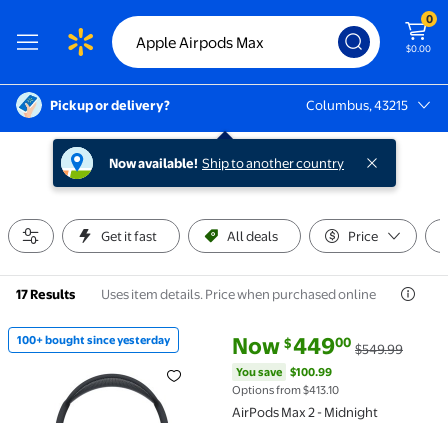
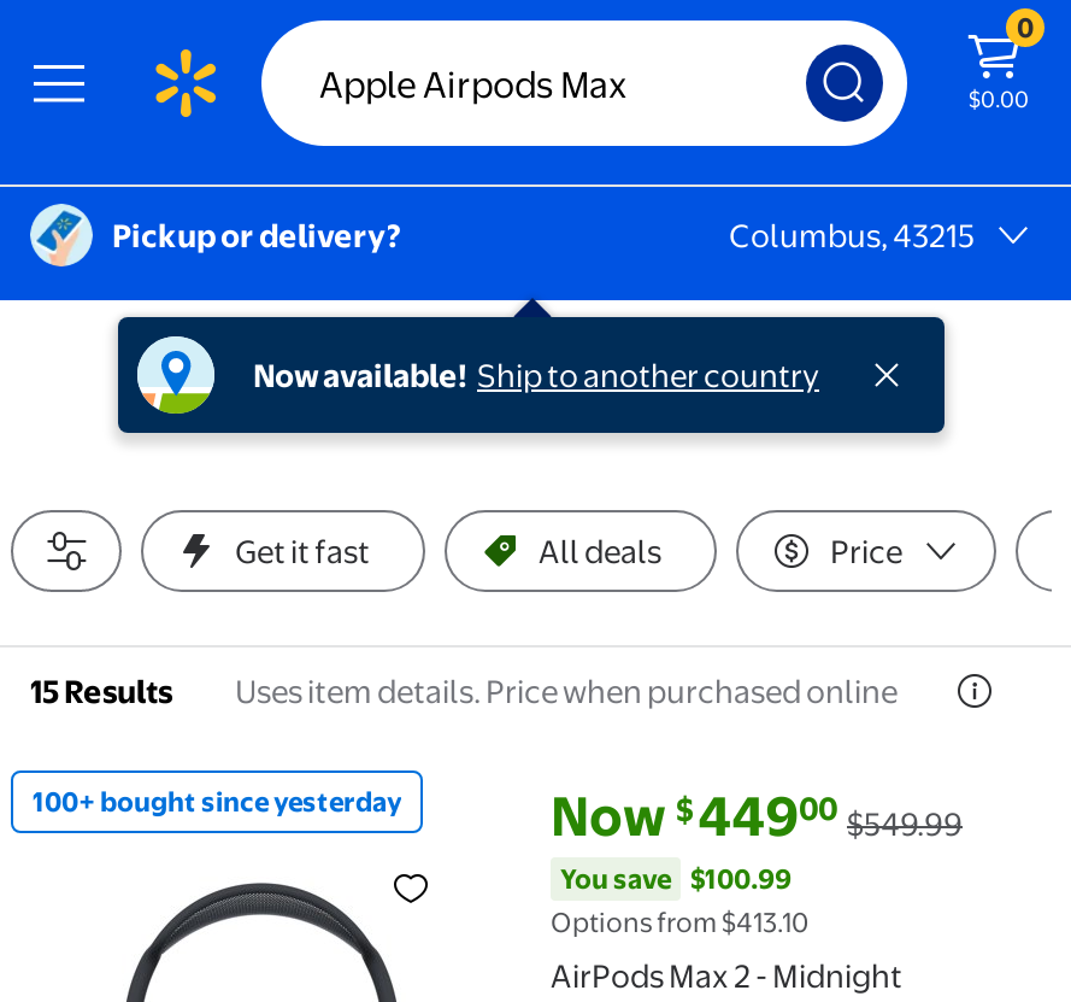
[16,285,376,302] 17 Results Uses item details. Price when purchased online -> [30,670,898,710] 15 Results Uses item details. Price when purchased online

